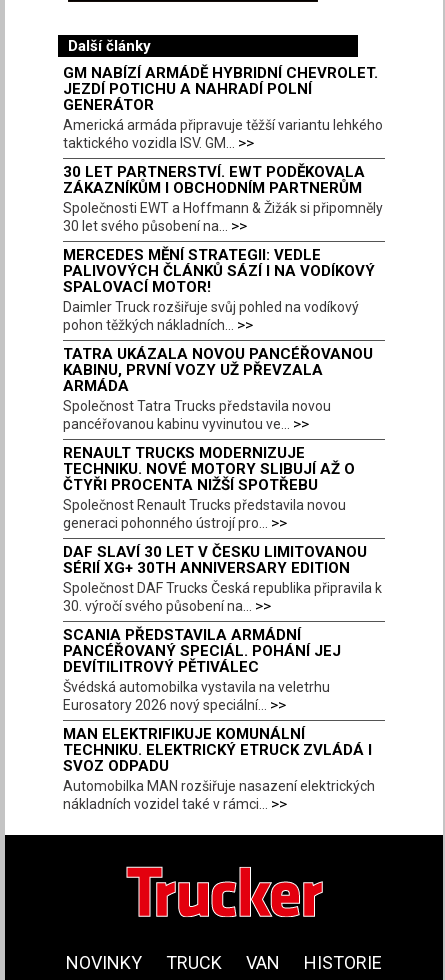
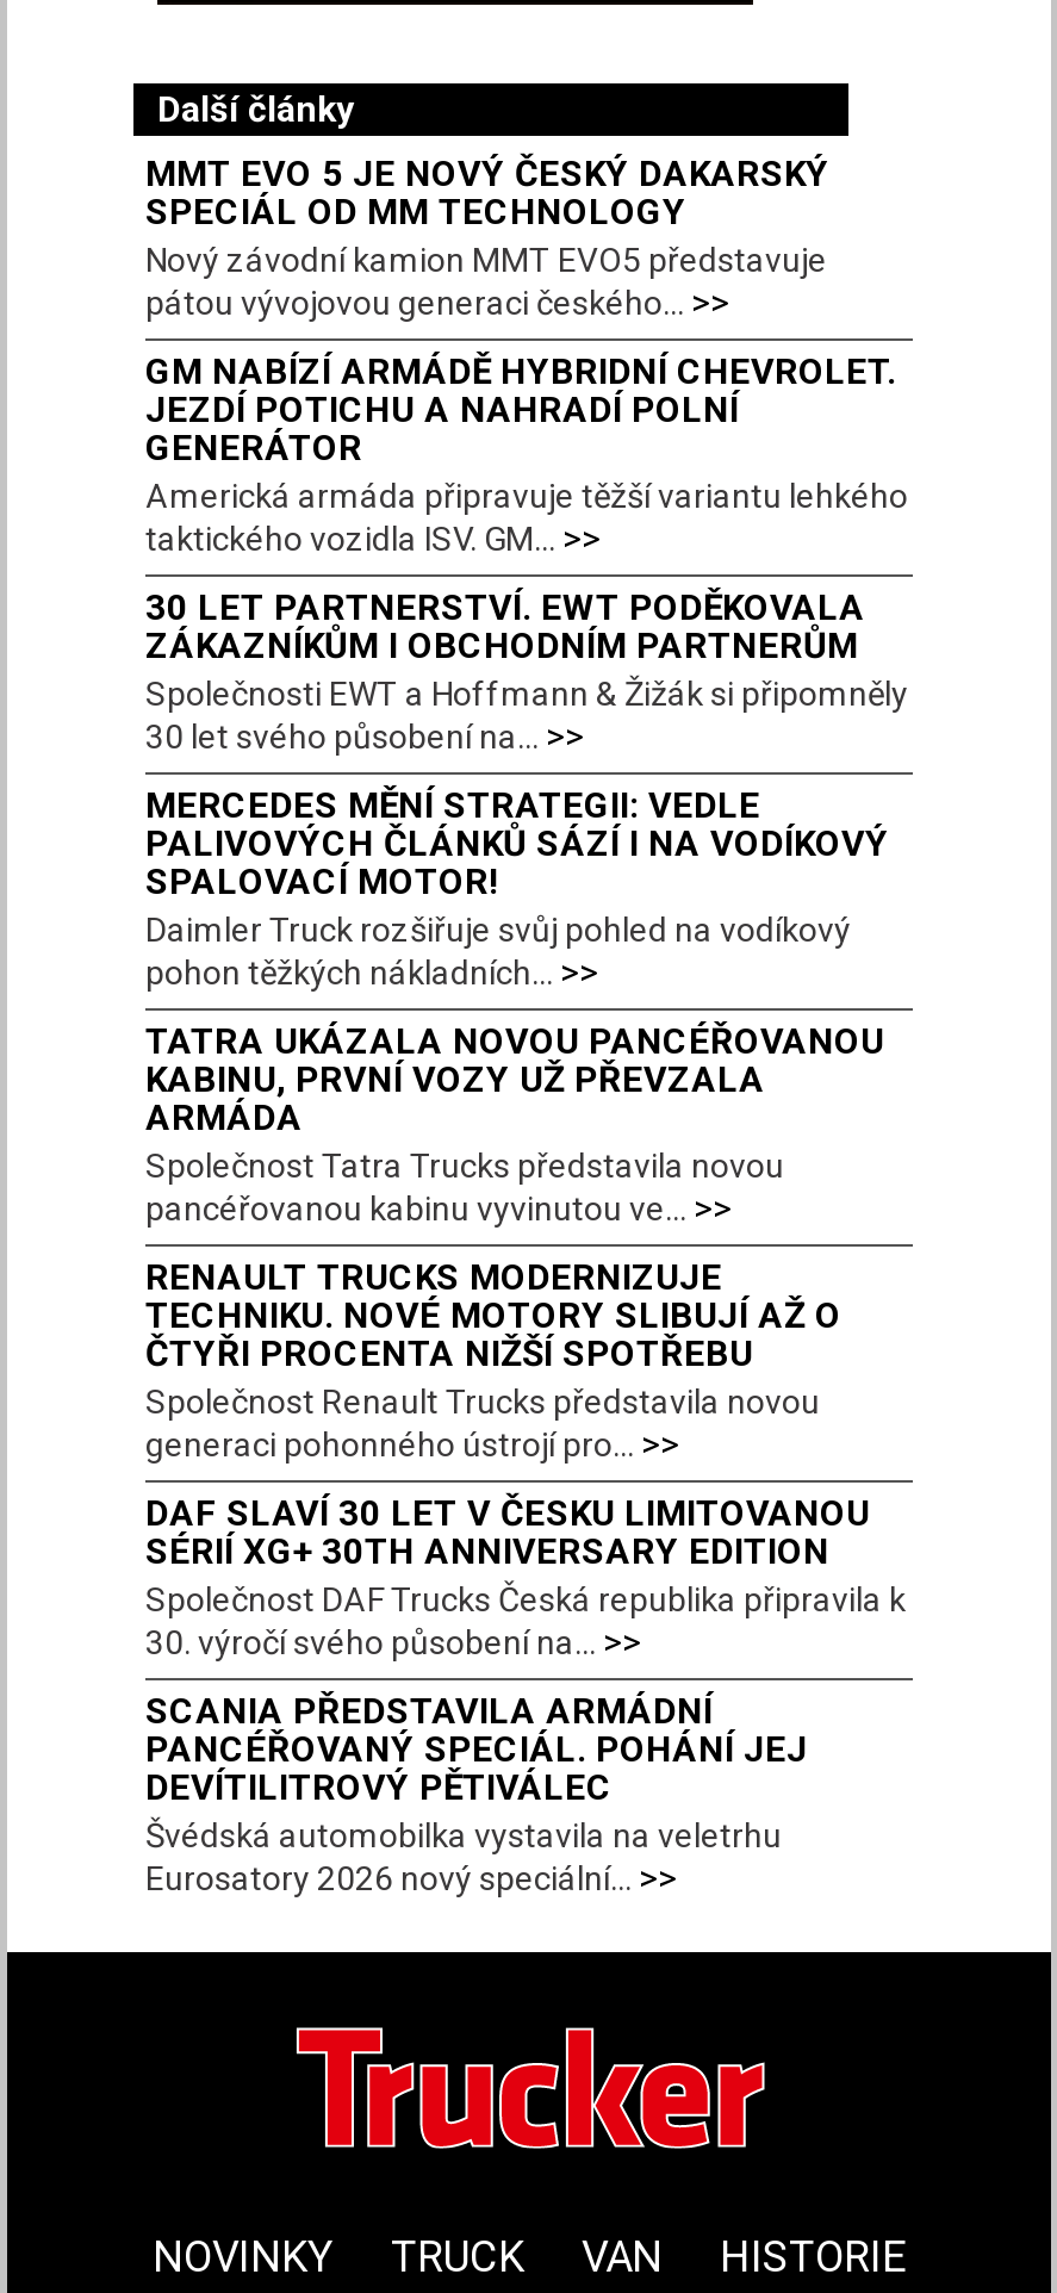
none -> [145,152,829,323] MMT EVO 5 JE NOVÝ ČESKÝ DAKARSKÝ | SPECIÁL OD MM TECHNOLOGY | Nový závodní kamion MMT EVO5 představuje | pátou vývojovou generaci českého... >>
moved [63,64,383,714] -> [145,349,908,1899]: GM NABÍZÍ ARMÁDĚ HYBRIDNÍ CHEVROLET. | JEZDÍ POTICHU A NAHRADÍ POLNÍ | GENERÁTOR | ... | Švédská automobilka vystavila na veletrhu | Eurosatory 2026 nový speciální... >>
[63,725,375,813] MAN ELEKTRIFIKUJE KOMUNÁLNÍ | TECHNIKU. ELEKTRICKÝ ETRUCK ZVLÁDÁ I | SVOZ ODPADU | Automobilka MAN rozšiřuje nasazení elektrických | nákladních vozidel také v rámci... >> -> none

